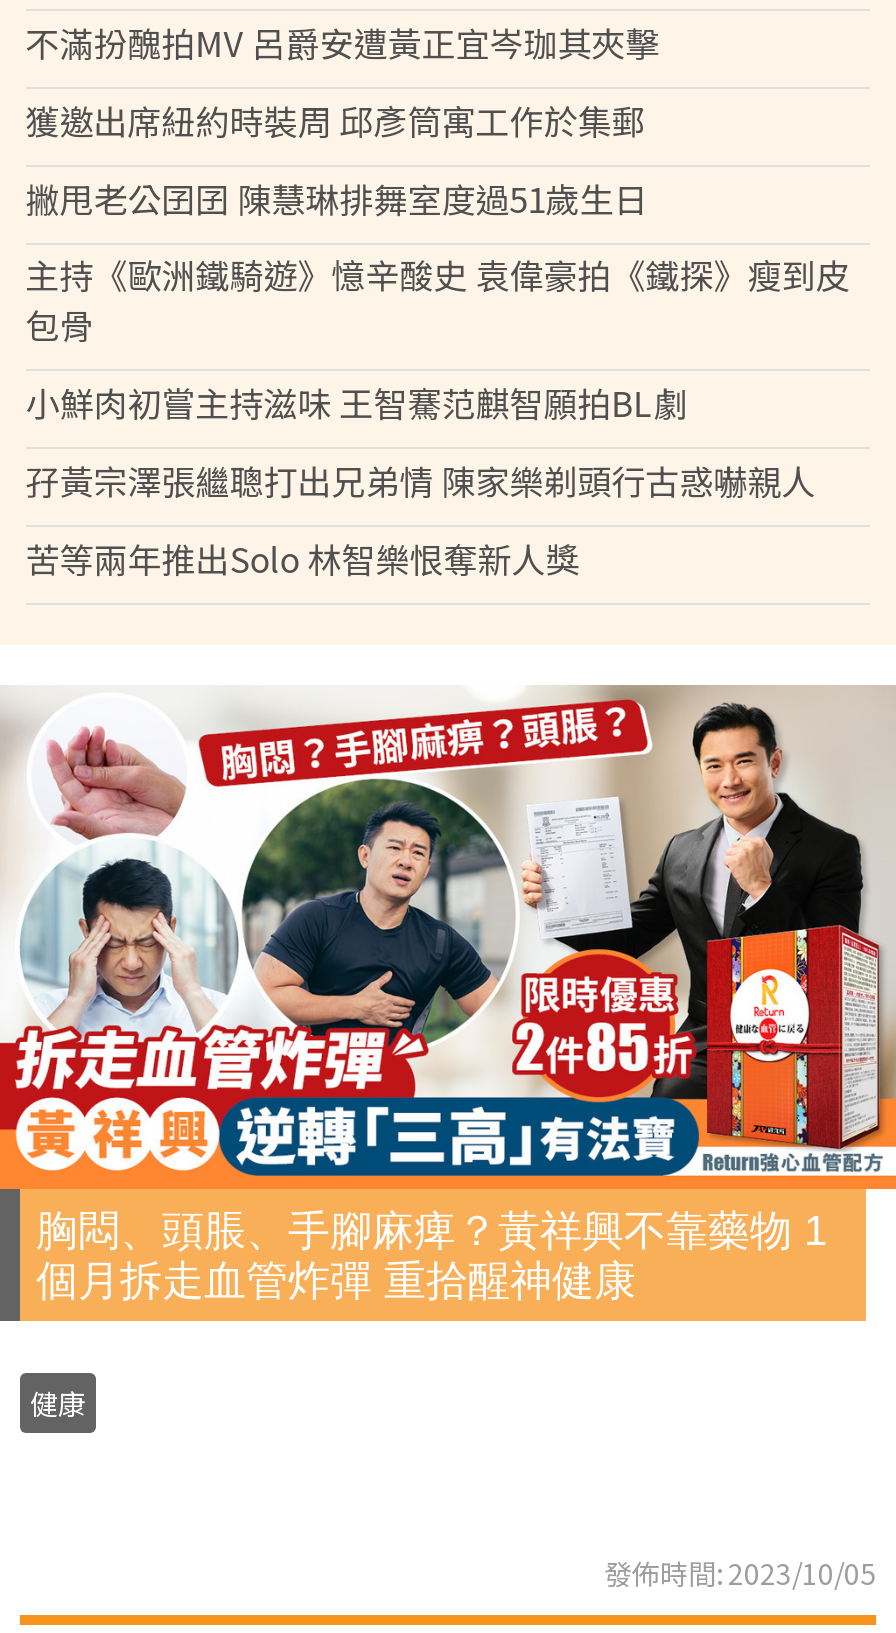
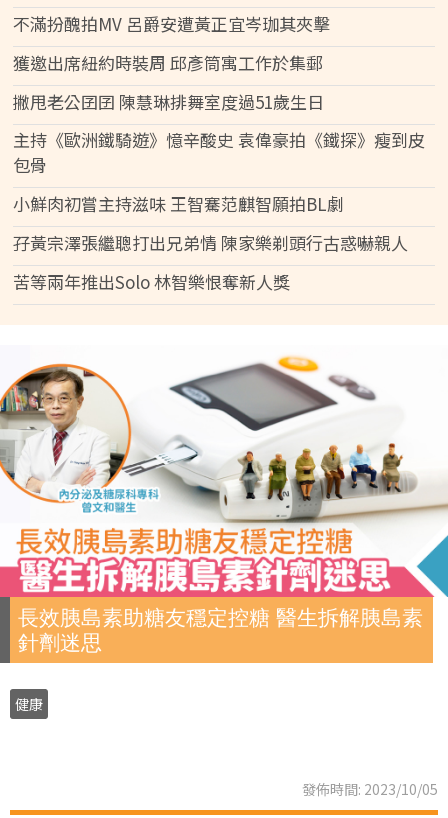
[6,683,890,1302] [image] | 胸悶、頭脹、手腳麻痺？黃祥興不靠藥物 1 | 個月拆走血管炸彈 重拾醒神健康 -> [3,345,445,654] [image] | 長效胰島素助糖友穩定控糖 醫生拆解胰島素 | 針劑迷思

